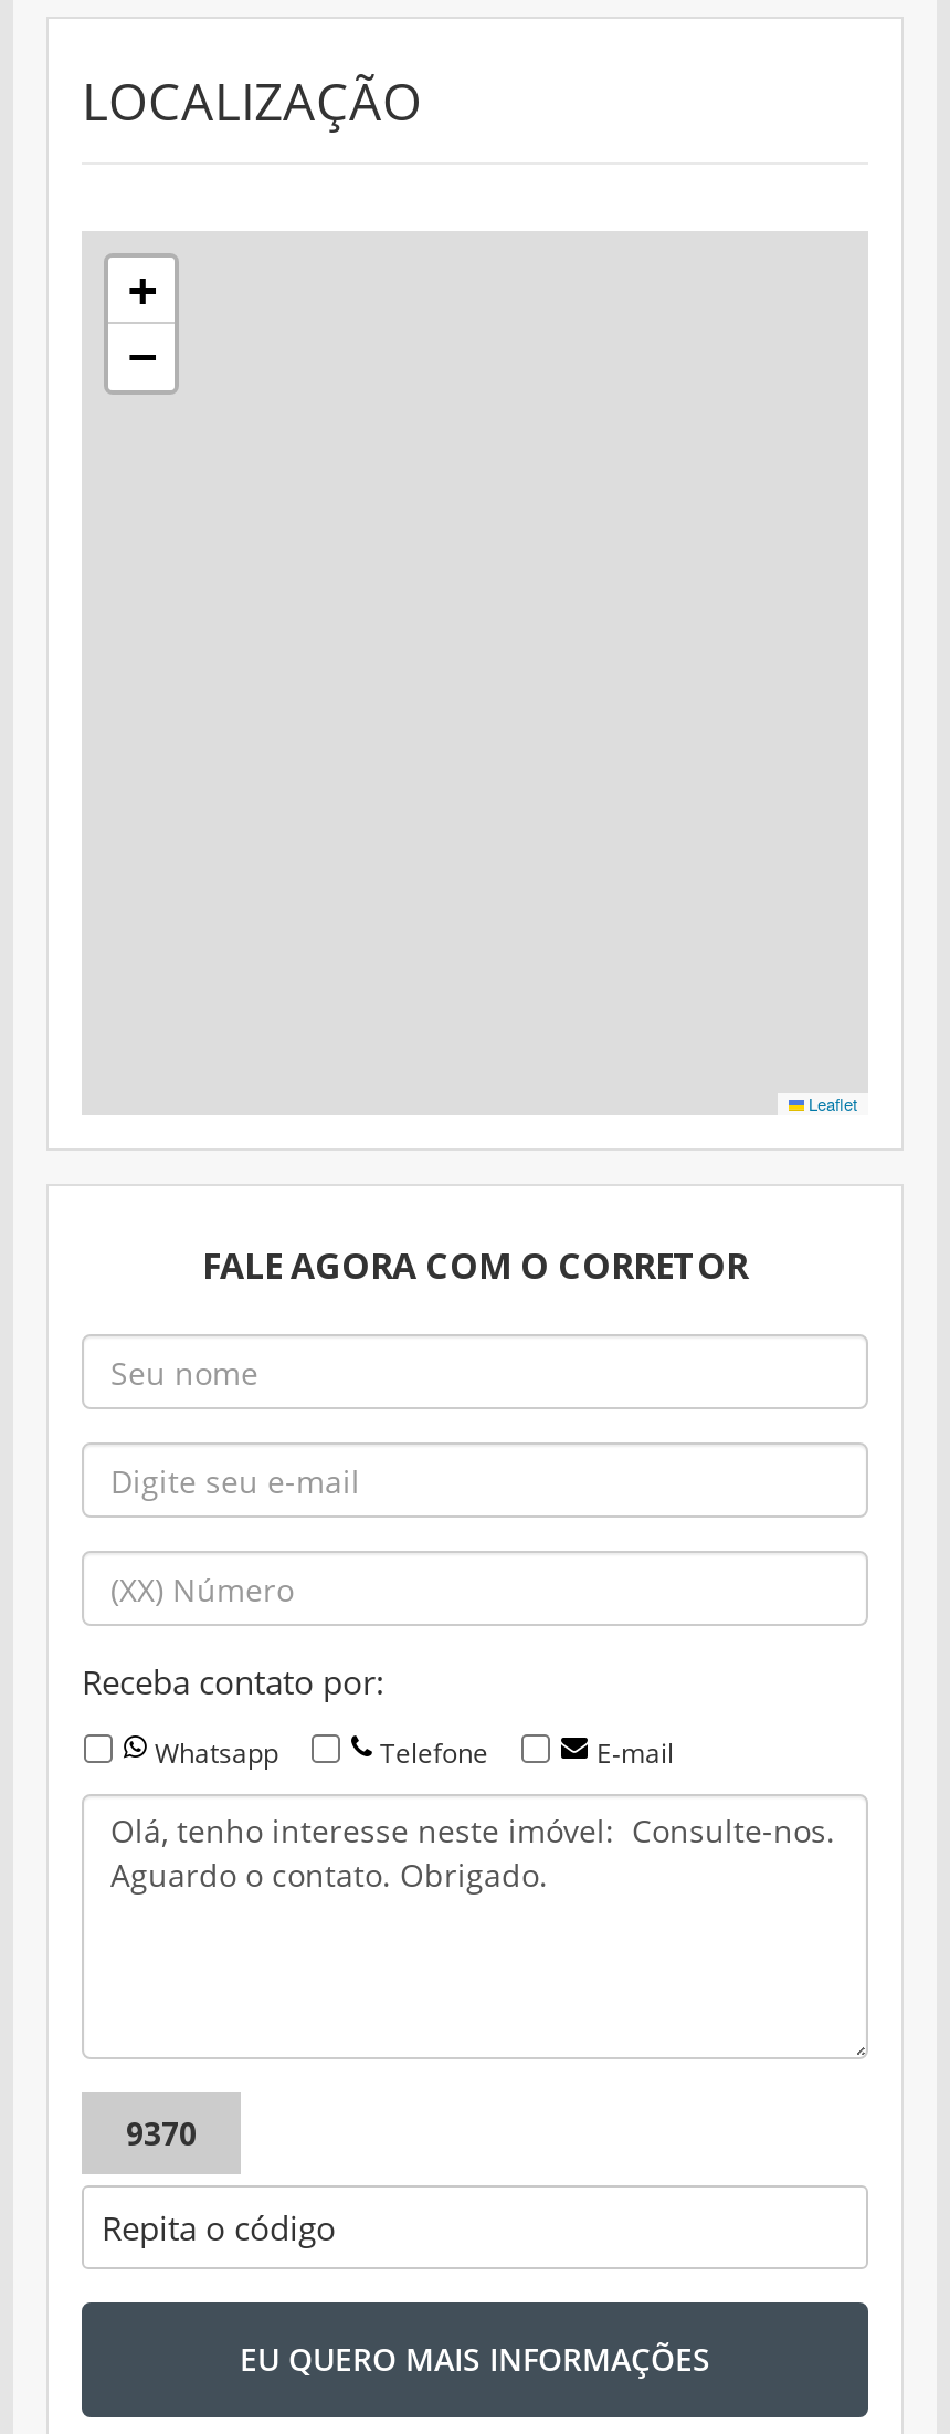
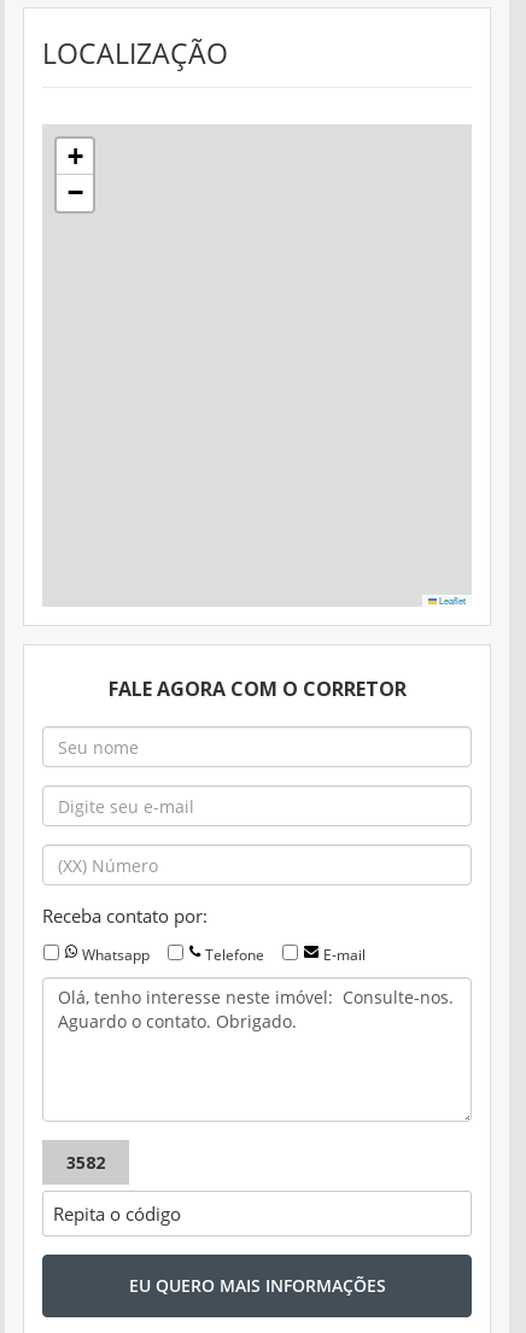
[126,2112,197,2154] 9370 -> [66,1150,105,1173] 3582

